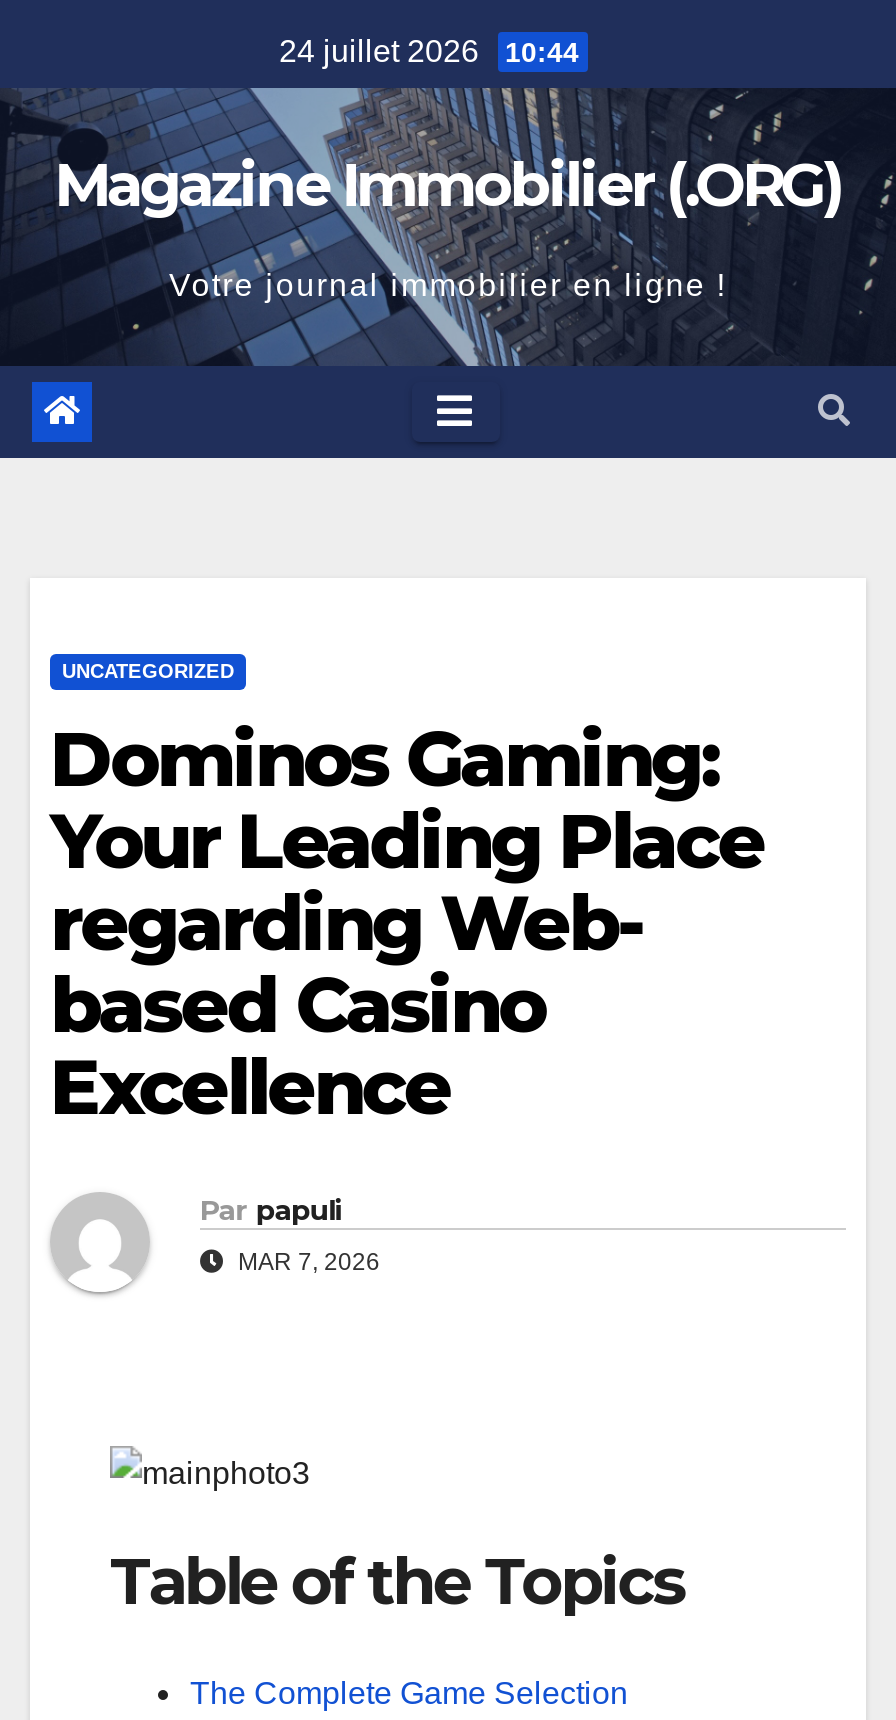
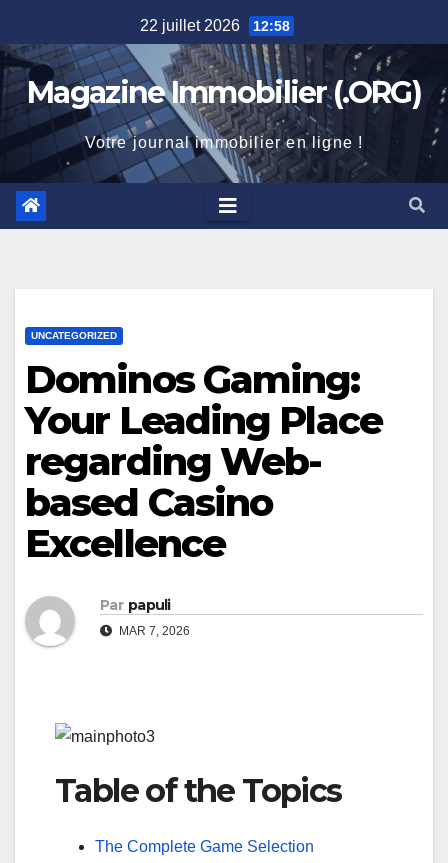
[279,34,579,68] 24 juillet 2026 10:44 -> [139,17,289,34] 22 juillet 2026 12:58

